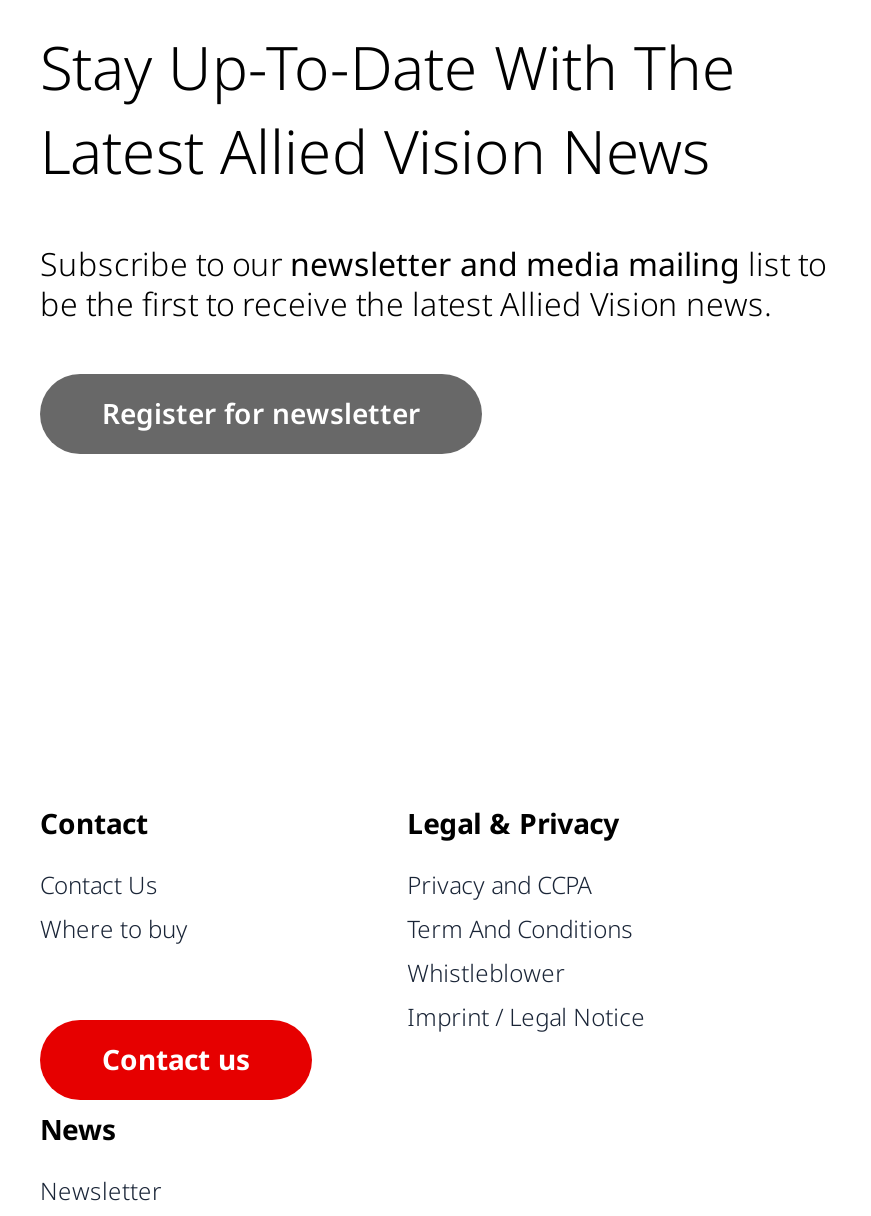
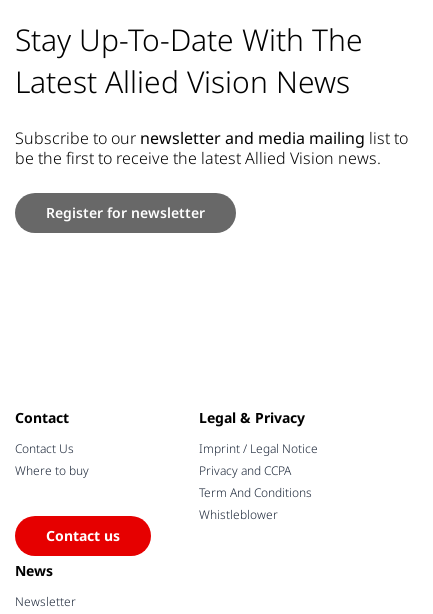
moved [407,869,633,991] -> [199,462,312,523]: Privacy and CCPA | Term And Conditions | Whistleblower
moved [407,1001,645,1035] -> [199,440,318,457]: Imprint / Legal Notice

